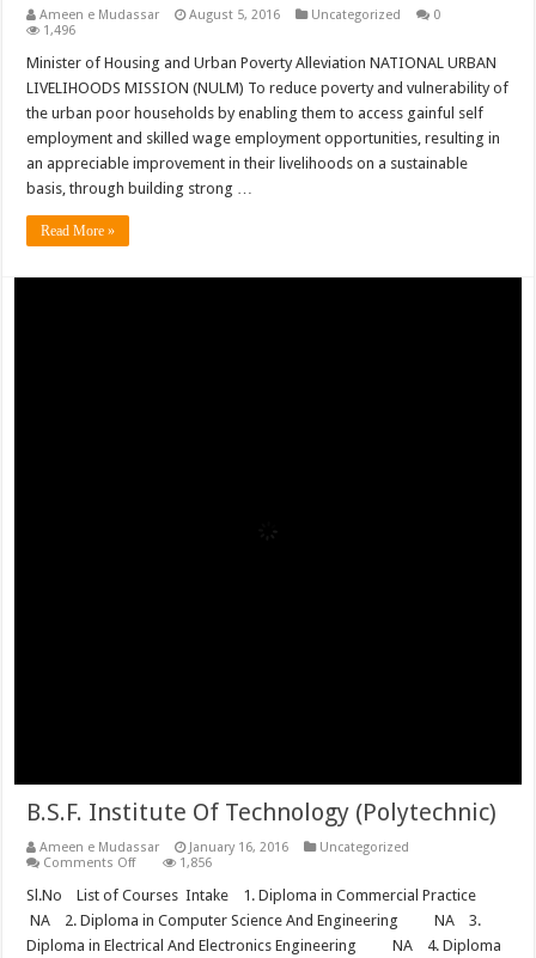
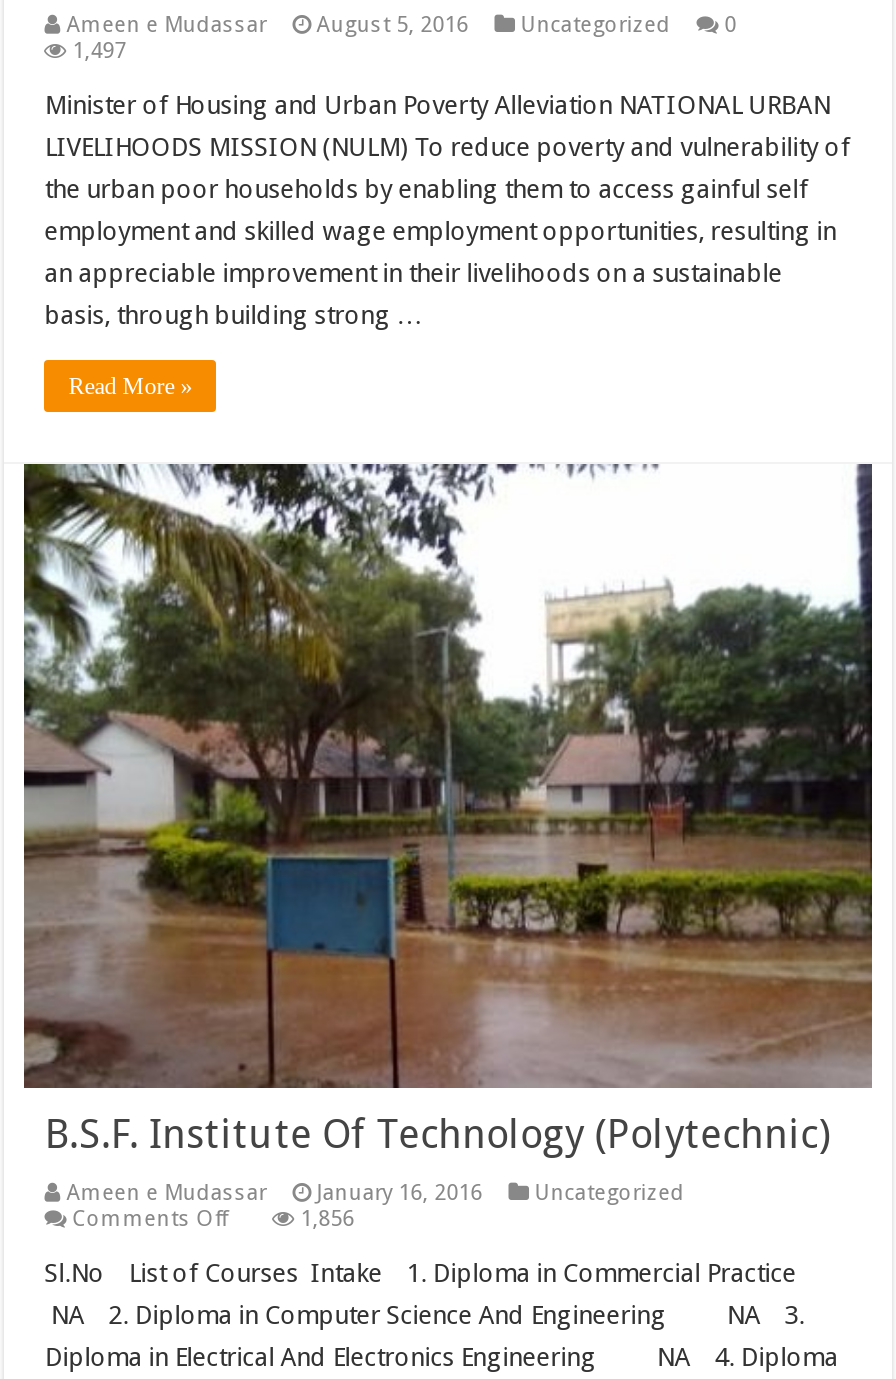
[43,23,76,38] 1,496 -> [72,38,126,64] 1,497
none -> [22,462,874,1090] [image]

